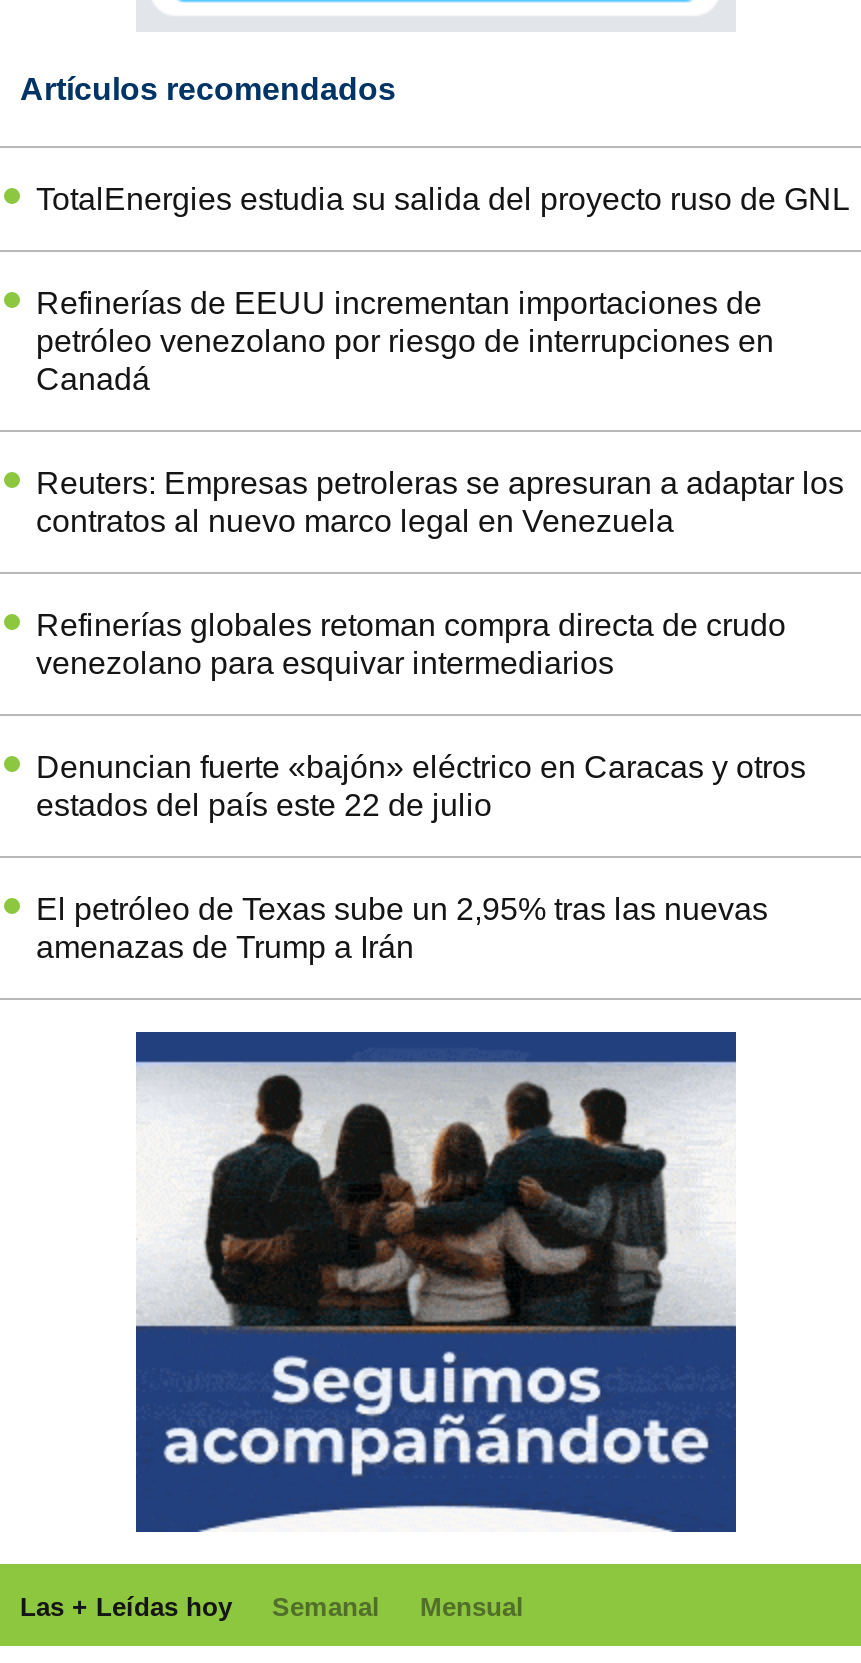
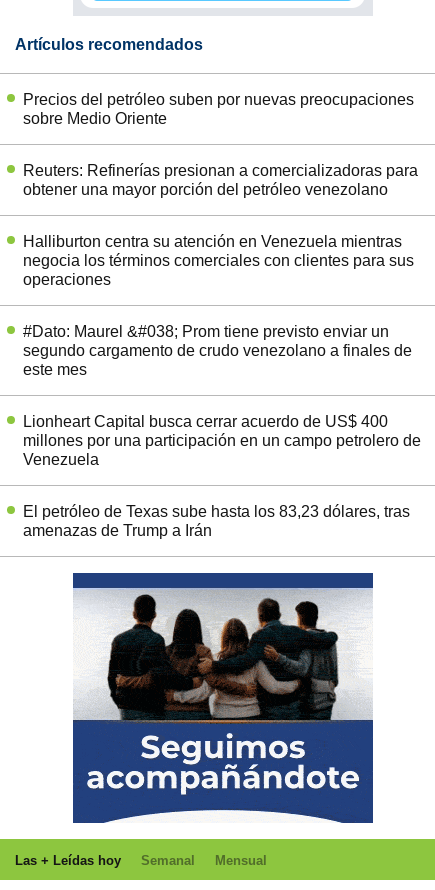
[36,182,850,216] TotalEnergies estudia su salida del proyecto ruso de GNL -> [23,91,414,127] Precios del petróleo suben por nuevas preocupaciones | sobre Medio Oriente
[36,286,774,396] Refinerías de EEUU incrementan importaciones de | petróleo venezolano por riesgo de interrupciones en | Canadá -> [23,162,418,198] Reuters: Refinerías presionan a comercializadoras para | obtener una mayor porción del petróleo venezolano
[36,466,844,538] Reuters: Empresas petroleras se apresuran a adaptar los | contratos al nuevo marco legal en Venezuela -> [23,233,414,288] Halliburton centra su atención en Venezuela mientras | negocia los términos comerciales con clientes para sus | operaciones
[36,608,786,680] Refinerías globales retoman compra directa de crudo | venezolano para esquivar intermediarios -> [23,323,412,378] #Dato: Maurel &#038; Prom tiene previsto enviar un | segundo cargamento de crudo venezolano a finales de | este mes
[36,750,806,822] Denuncian fuerte «bajón» eléctrico en Caracas y otros | estados del país este 22 de julio -> [23,413,421,468] Lionheart Capital busca cerrar acuerdo de US$ 400 | millones por una participación en un campo petrolero de | Venezuela
[36,892,768,926] El petróleo de Texas sube un 2,95% tras las nuevas -> [23,503,410,520] El petróleo de Texas sube hasta los 83,23 dólares, tras

